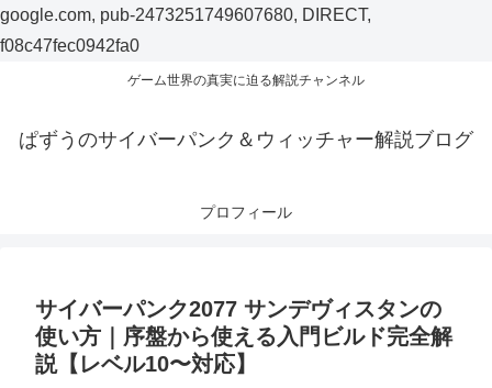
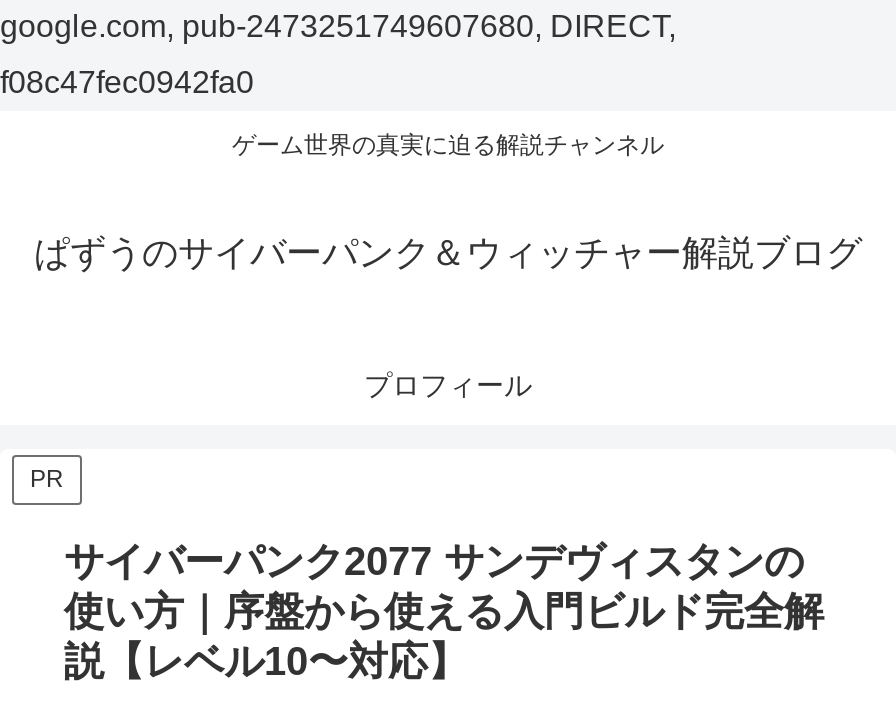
none -> [30,466,64,494] PR

